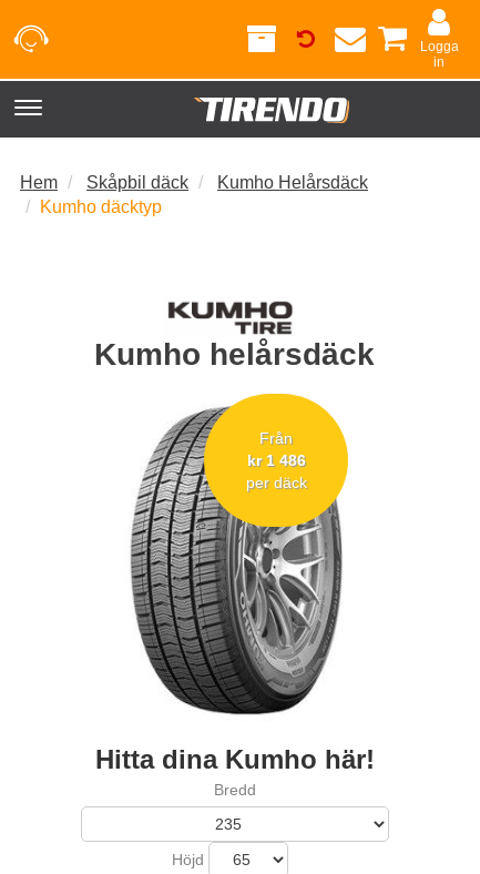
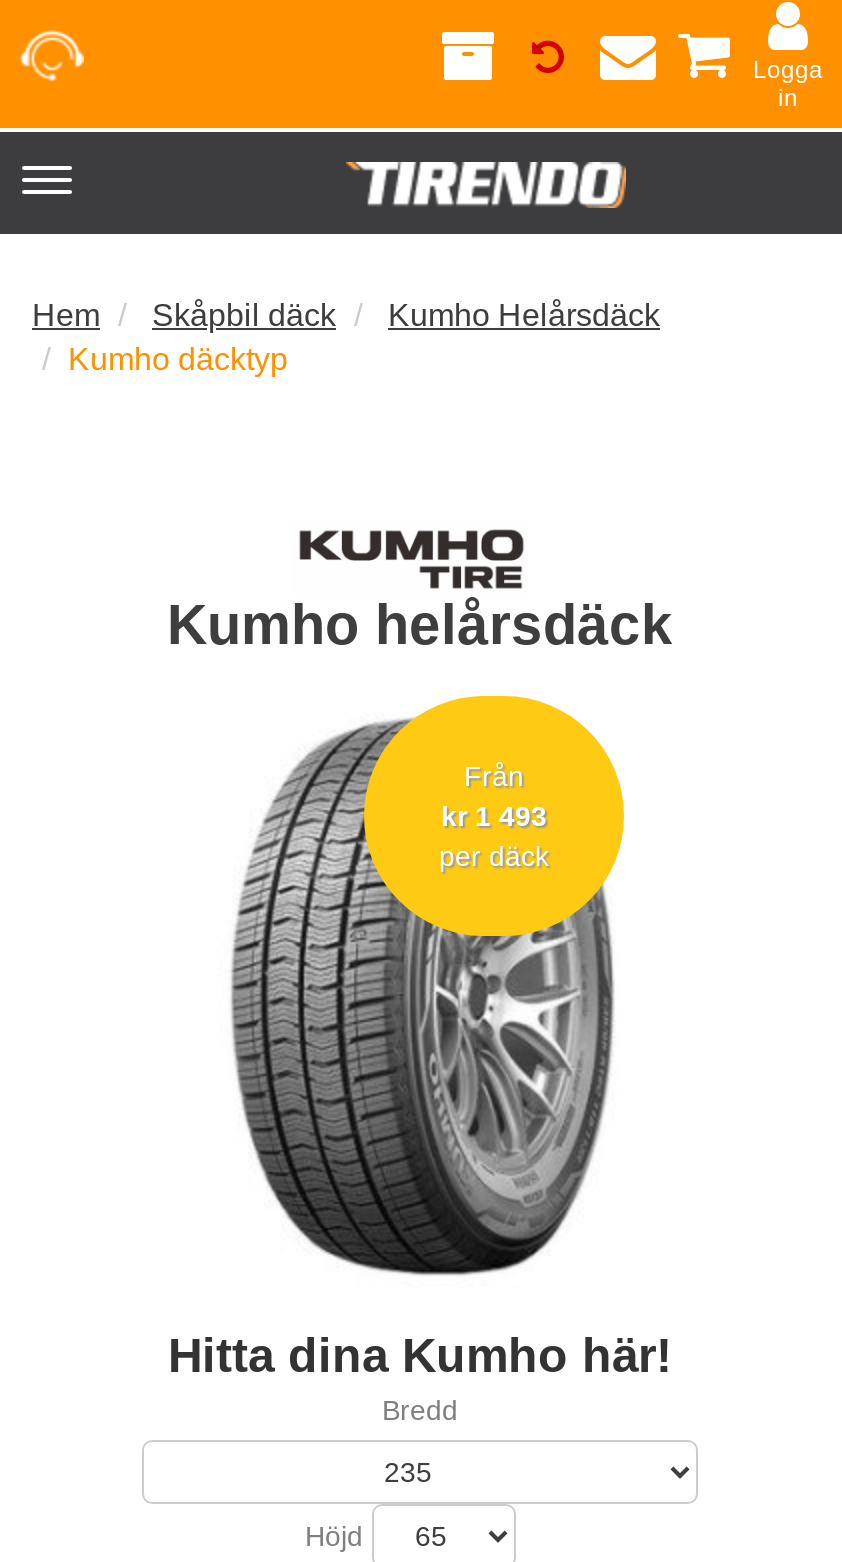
[247,451,305,469] kr 1 486 -> [441,800,547,832] kr 1 493

